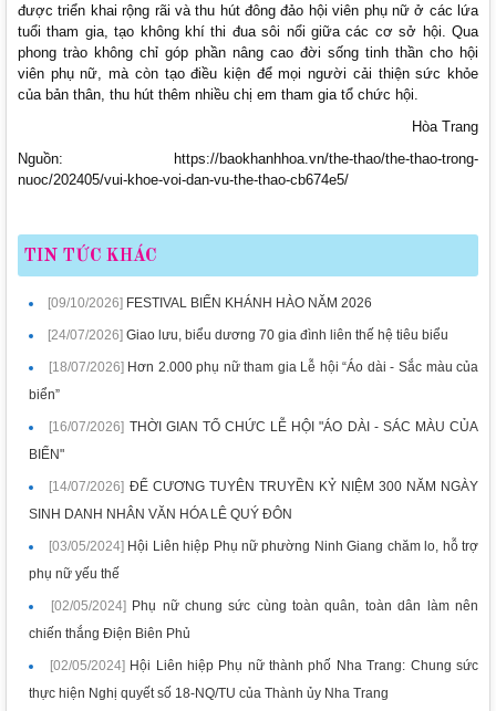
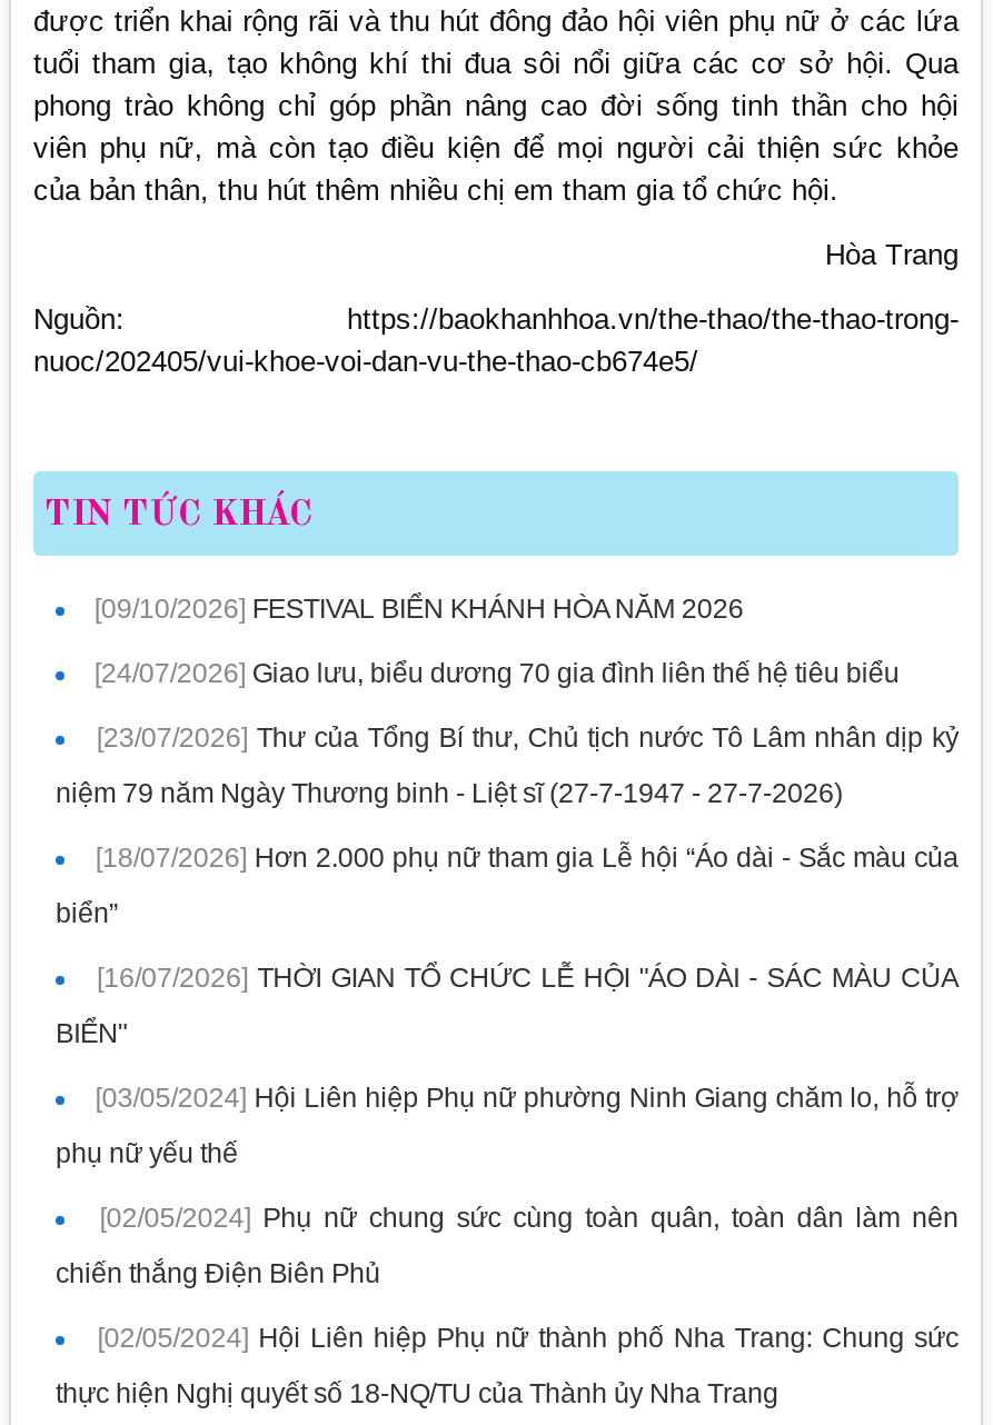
[48,295,372,311] [09/10/2026] FESTIVAL BIỂN KHÁNH HÀO NĂM 2026 -> [94,594,743,625] [09/10/2026] FESTIVAL BIỂN KHÁNH HÒA NĂM 2026
none -> [56,723,959,810] [23/07/2026] Thư của Tổng Bí thư, Chủ tịch nước Tô Lâm nhân dịp kỷ | niệm 79 năm Ngày Thương binh - Liệt sĩ (27-7-1947 - 27-7-2026)
moved [29,360,478,462] -> [56,843,959,1050]: [18/07/2026] Hơn 2.000 phụ nữ tham gia Lễ hội “Áo dài - Sắc màu của | biển” | [16/07/2026] THỜI GIAN TỔ CHỨC LỄ HỘI "ÁO DÀI - SÁC MÀU CỦA | BIỂN"
[29,479,478,522] [14/07/2026] ĐỂ CƯƠNG TUYÊN TRUYỀN KỶ NIỆM 300 NĂM NGÀY | SINH DANH NHÂN VĂN HÓA LÊ QUÝ ĐÔN -> none

